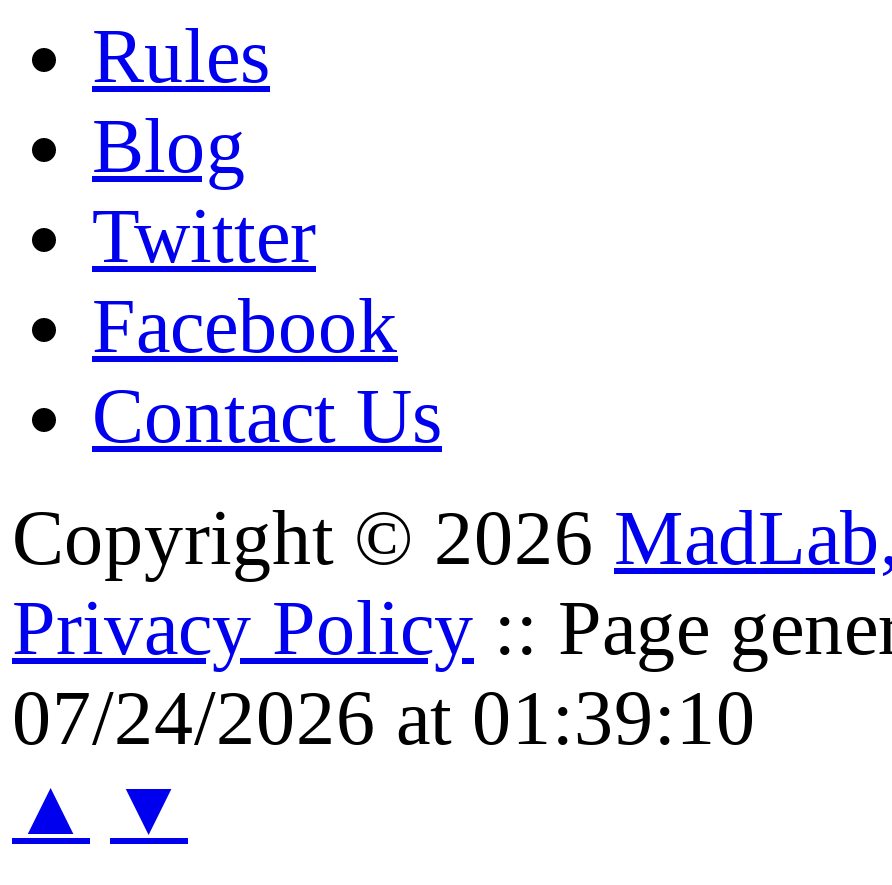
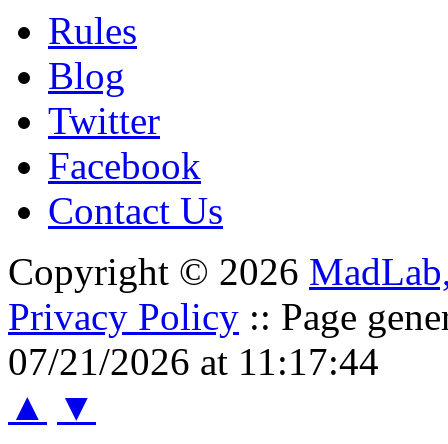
[12,674,756,760] 07/24/2026 at 01:39:10 -> [8,340,379,383] 07/21/2026 at 11:17:44

